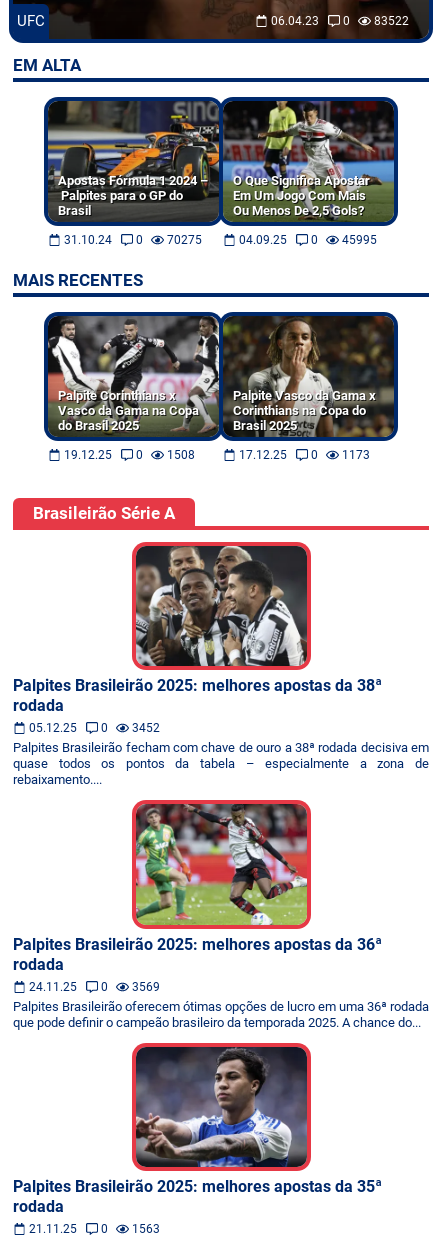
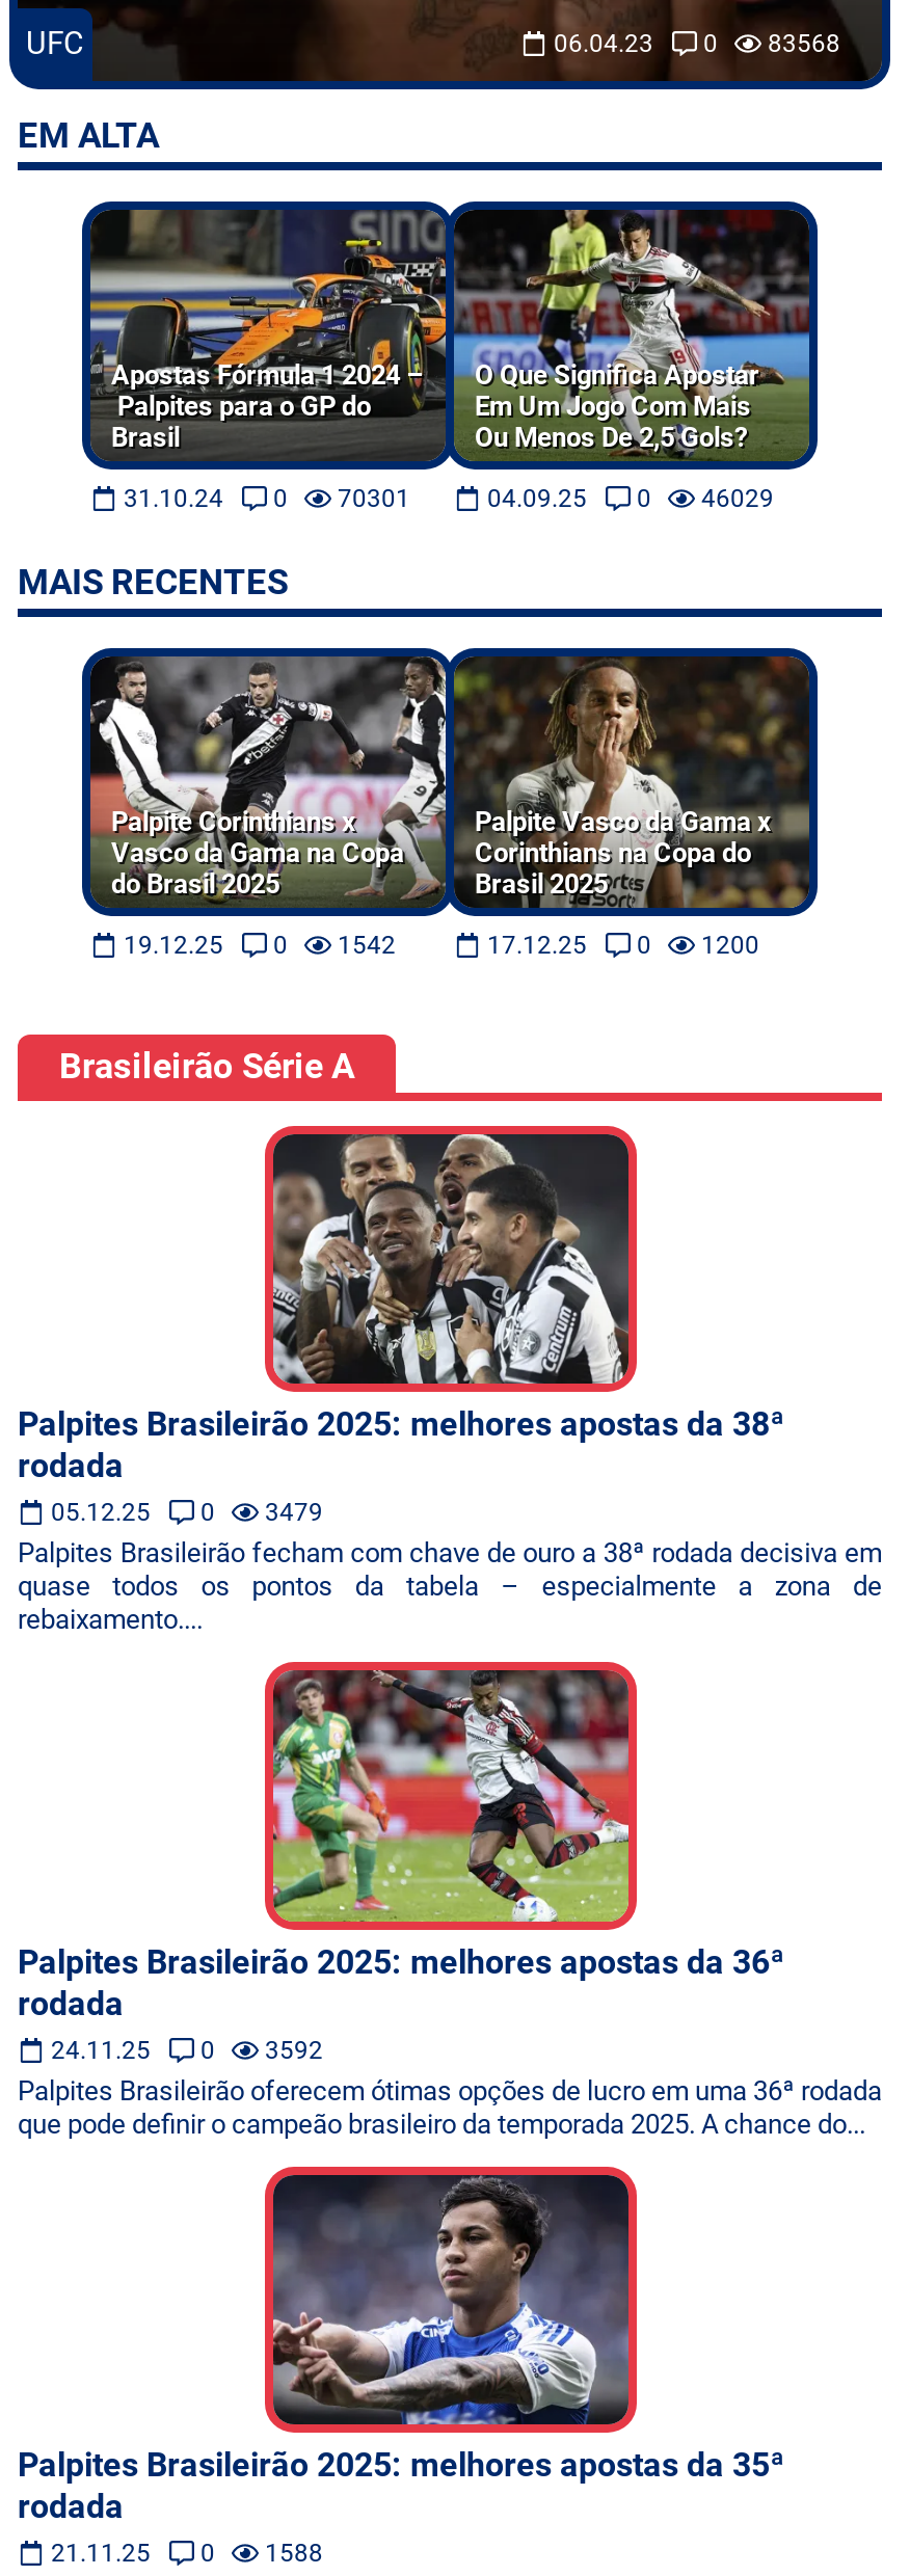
[271,14,409,28] 06.04.23 0 83522 -> [554,29,840,58] 06.04.23 0 83568
[64,233,202,247] 31.10.24 0 70275 -> [124,484,410,513] 31.10.24 0 70301
[239,233,377,247] 04.09.25 0 45995 -> [487,484,774,513] 04.09.25 0 46029
[64,448,195,462] 19.12.25 0 1508 -> [124,930,396,959] 19.12.25 0 1542
[239,448,370,462] 17.12.25 0 1173 -> [487,930,759,959] 17.12.25 0 1200
[29,721,160,735] 05.12.25 0 3452 -> [51,1498,323,1528] 05.12.25 0 3479
[29,980,160,994] 24.11.25 0 3569 -> [51,2036,323,2065] 24.11.25 0 3592
[29,1222,160,1236] 21.11.25 0 1563 -> [51,2540,323,2569] 21.11.25 0 1588

